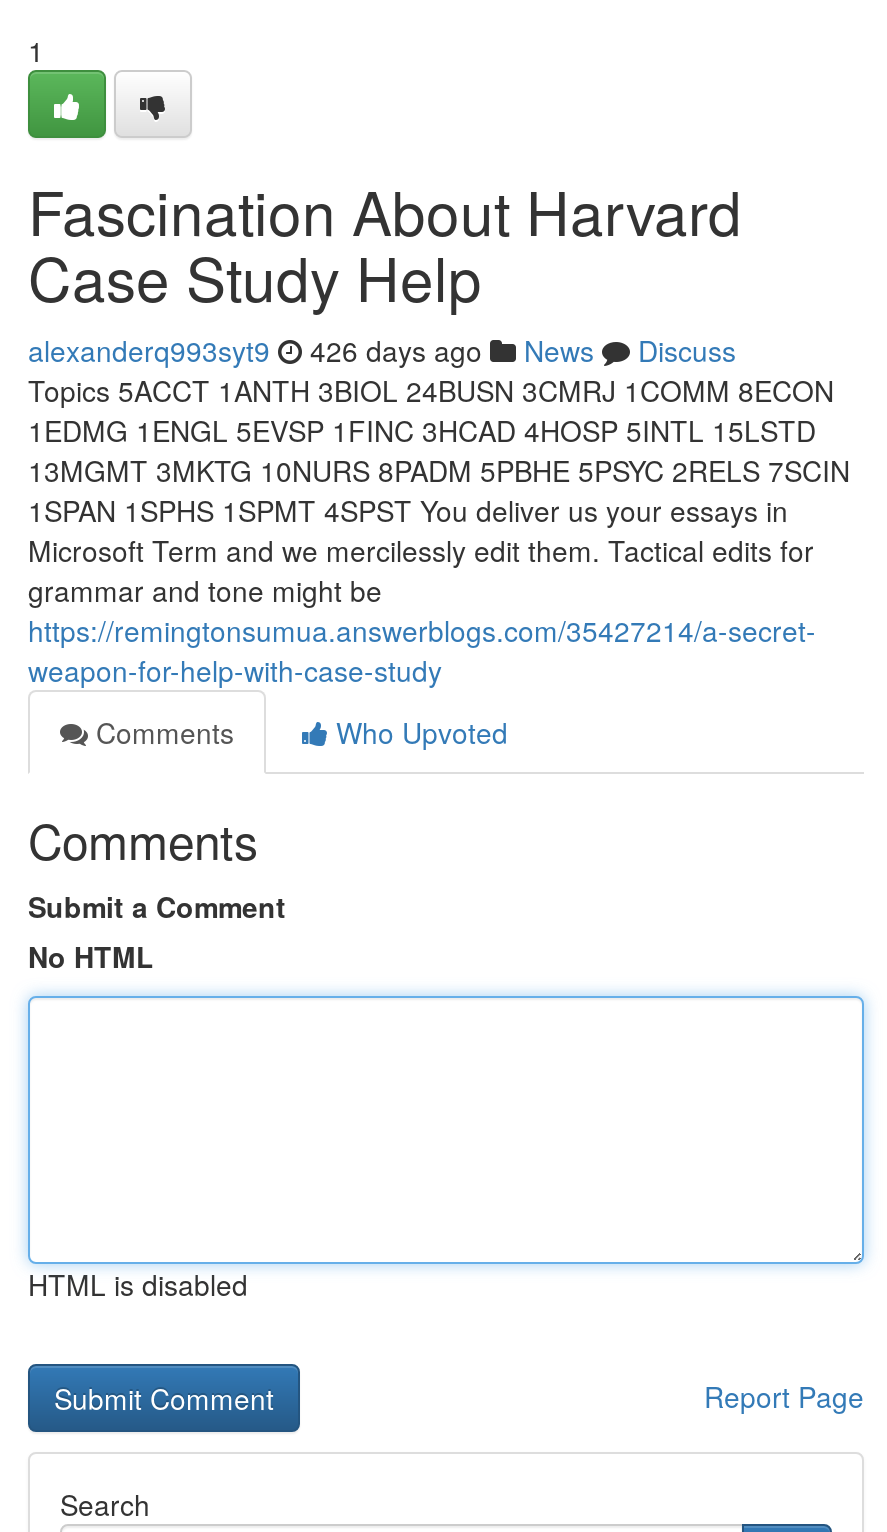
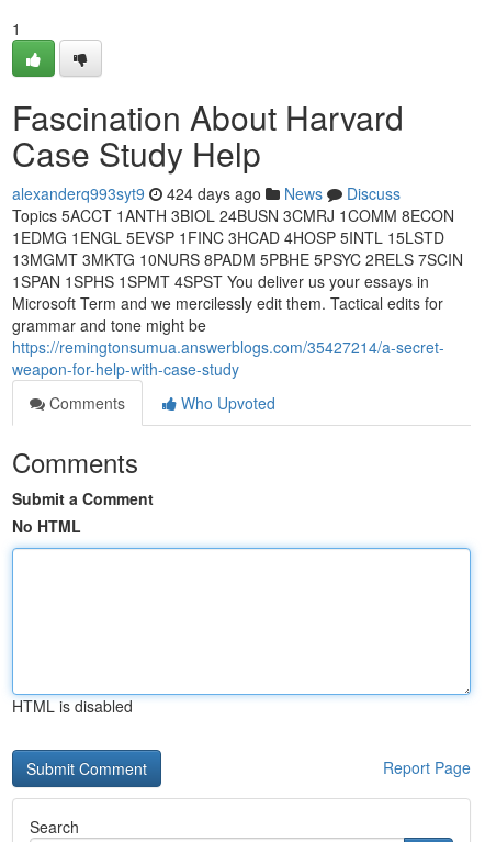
[28,330,736,370] alexanderq993syt9 426 days ago News Discuss -> [12,182,401,204] alexanderq993syt9 424 days ago News Discuss

